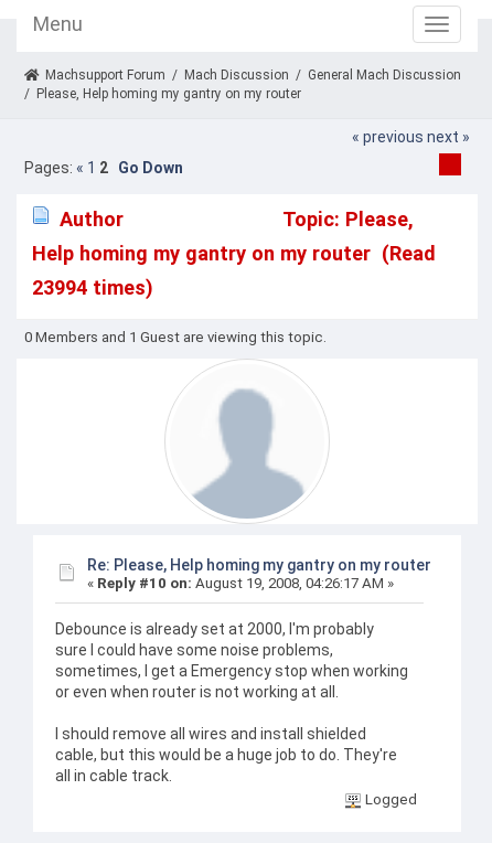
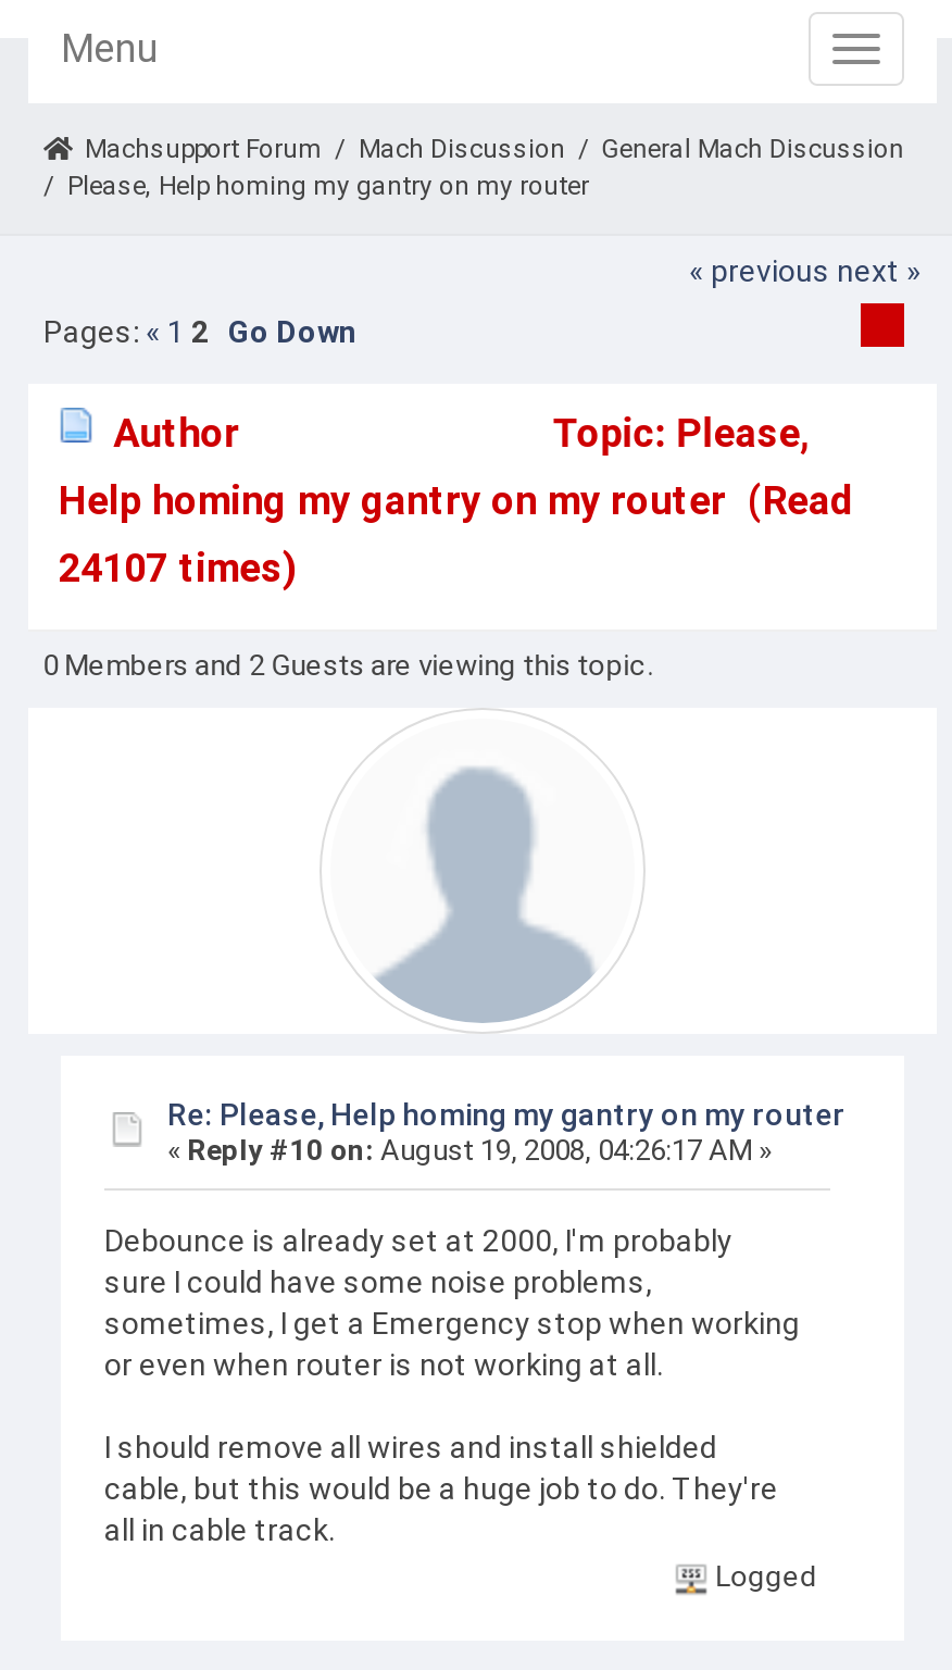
[32,276,153,299] 23994 times) -> [59,544,298,590] 24107 times)
[24,328,326,345] 0 Members and 1 Guest are viewing this topic. -> [43,648,653,681] 0 Members and 2 Guests are viewing this topic.

